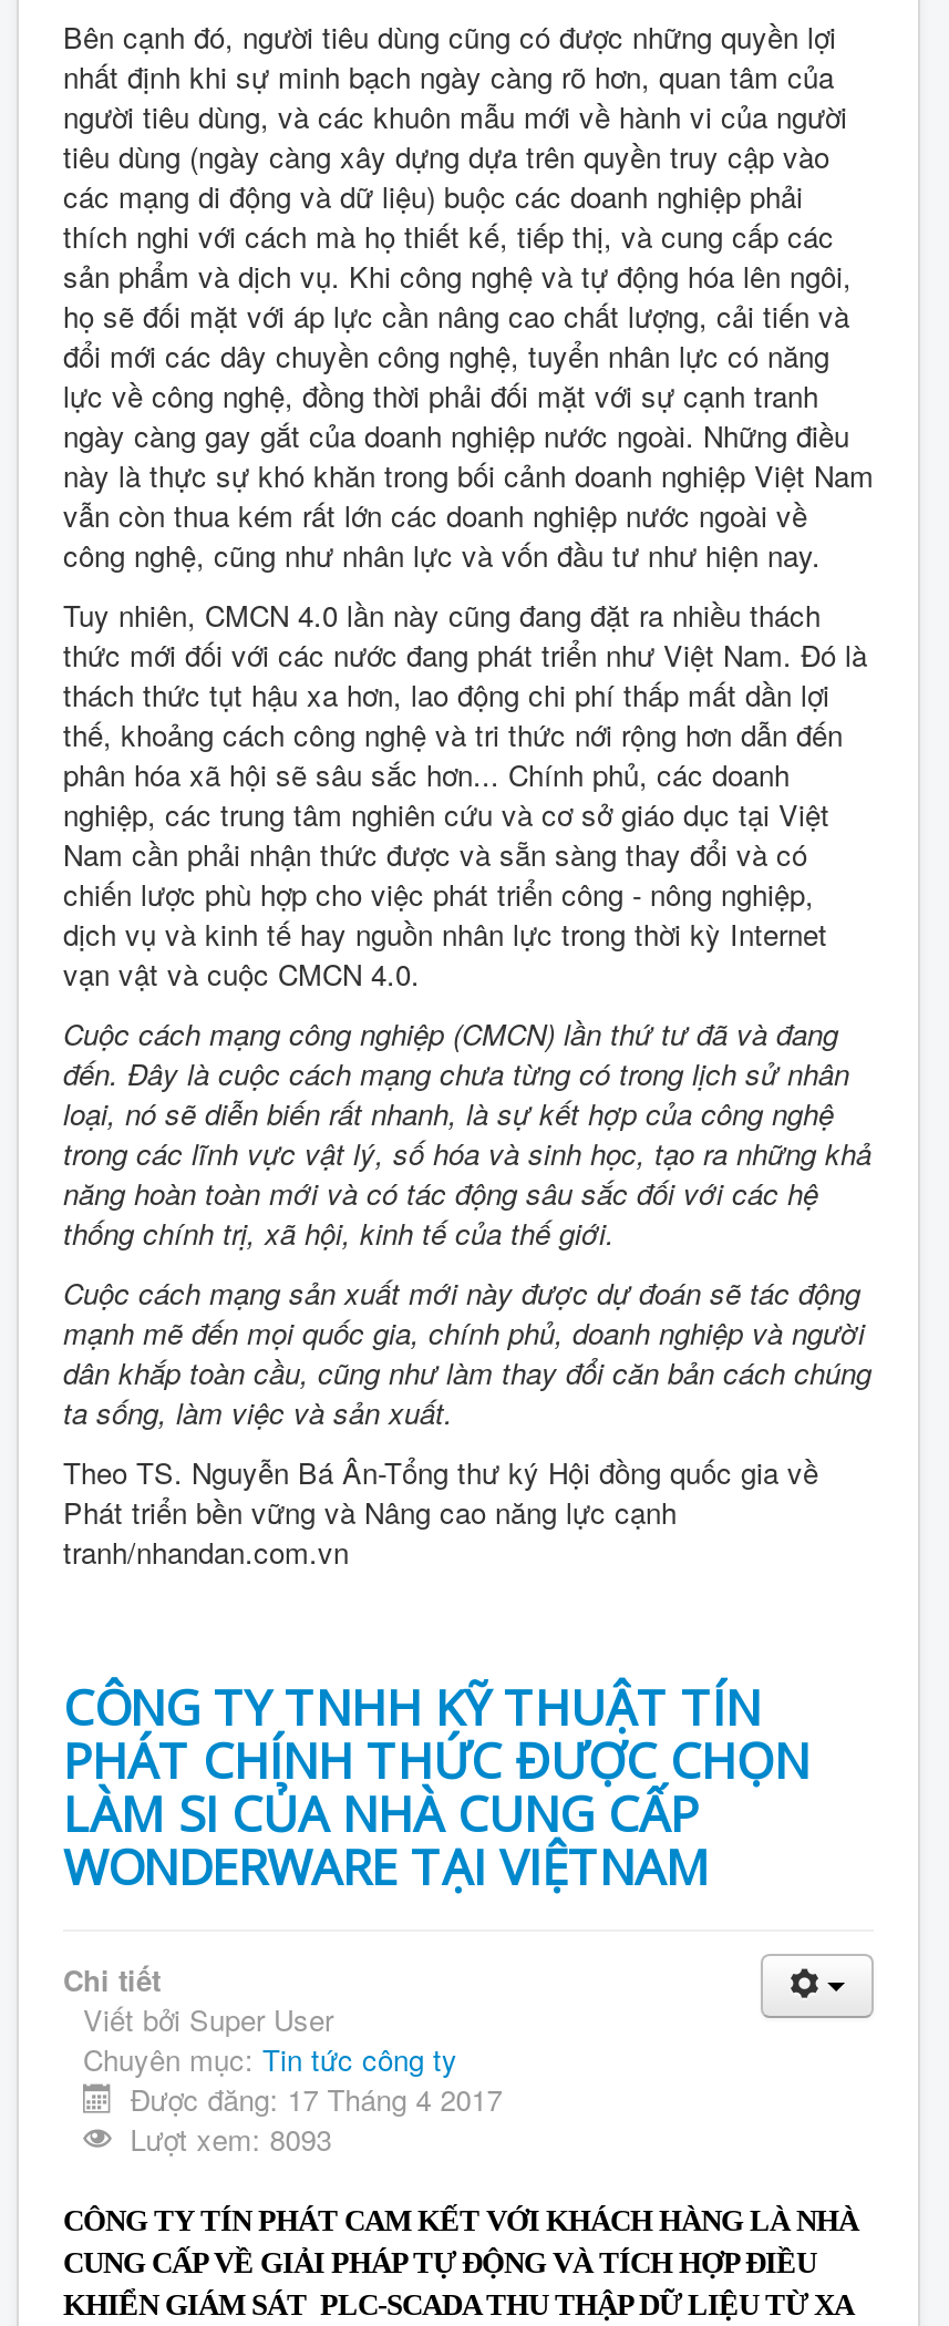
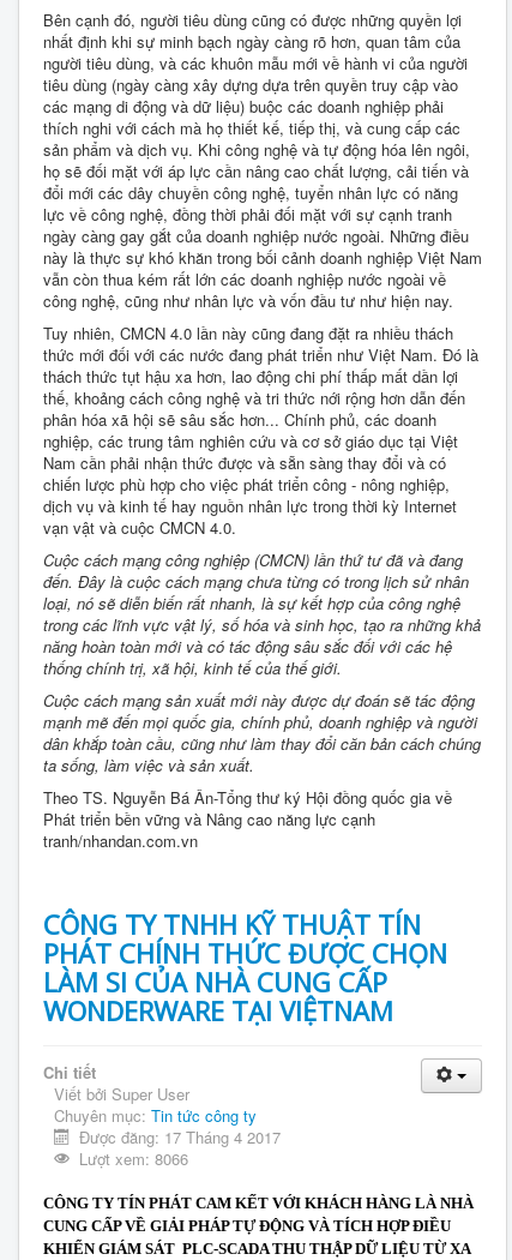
[130,2117,332,2159] Lượt xem: 8093 -> [79,1147,188,1170] Lượt xem: 8066

